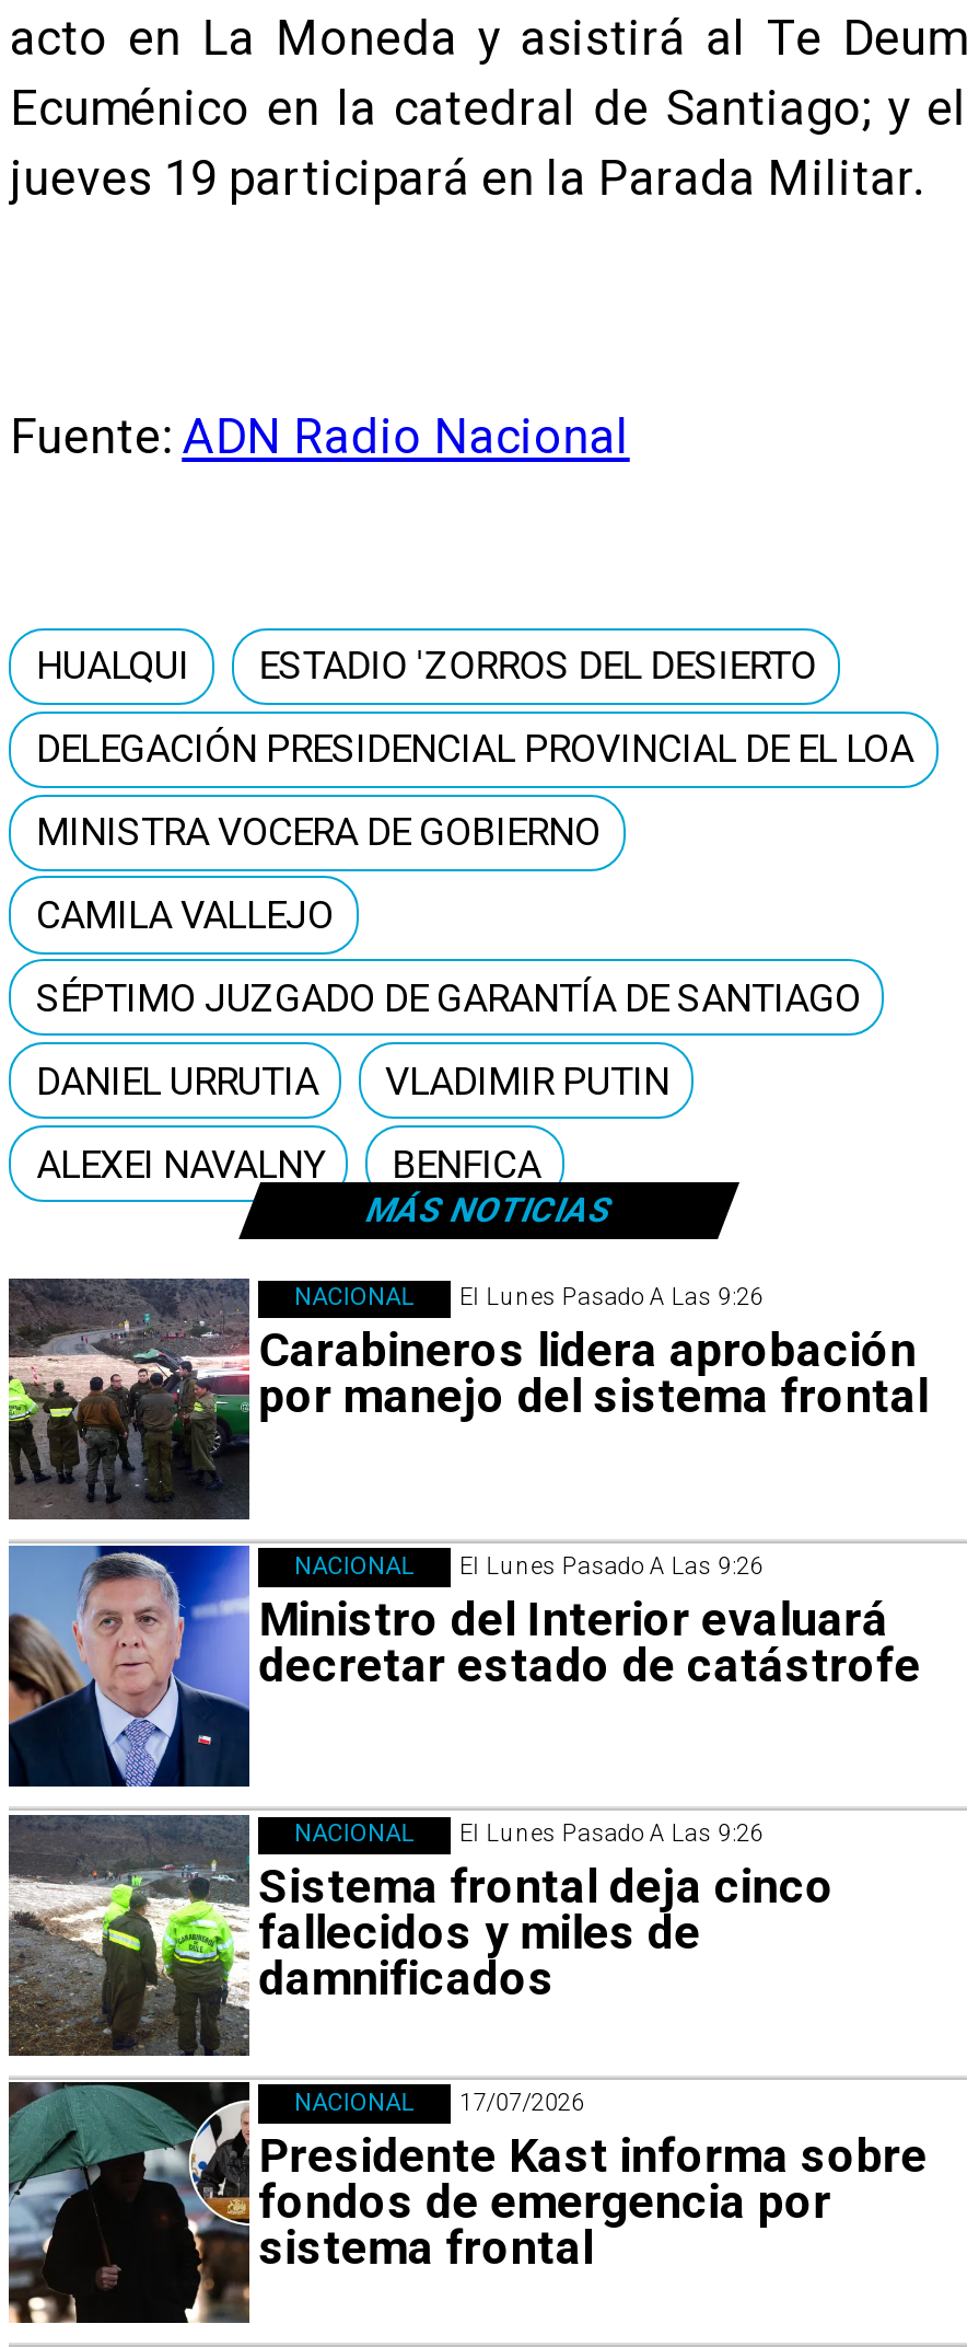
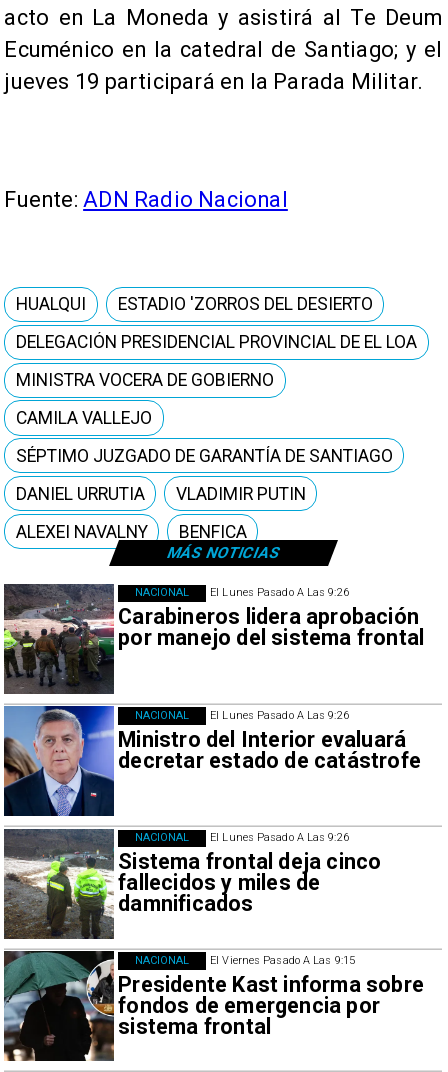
[460,2088,584,2117] 17/07/2026 -> [210,954,355,967] El Viernes Pasado A Las 9:15

